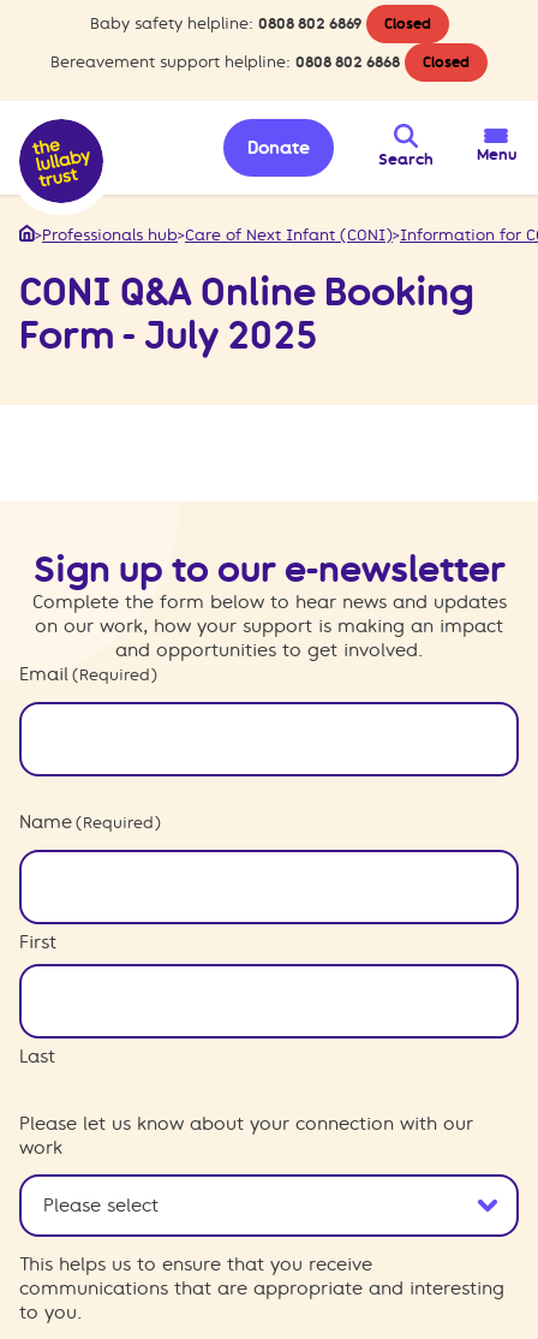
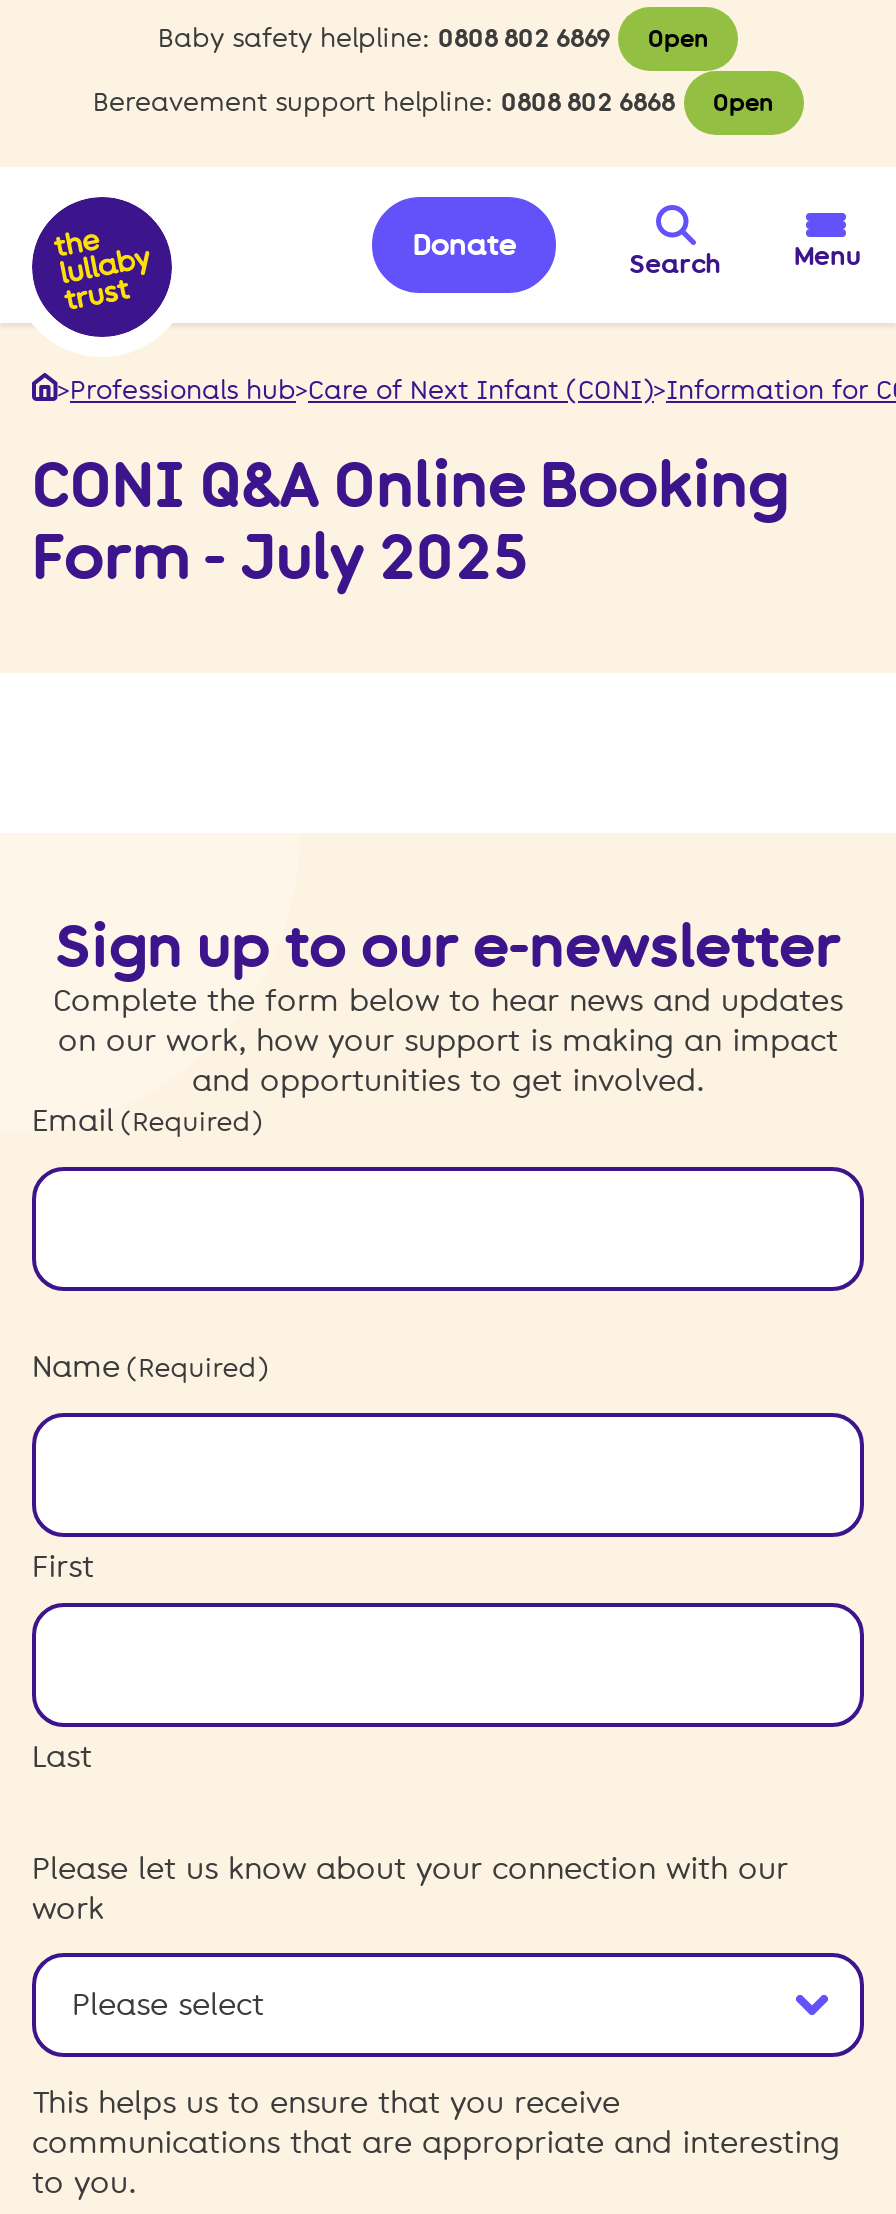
[384,16,431,32] Closed -> [648,25,708,53] Open
[423,54,470,71] Closed -> [713,89,773,117] Open

